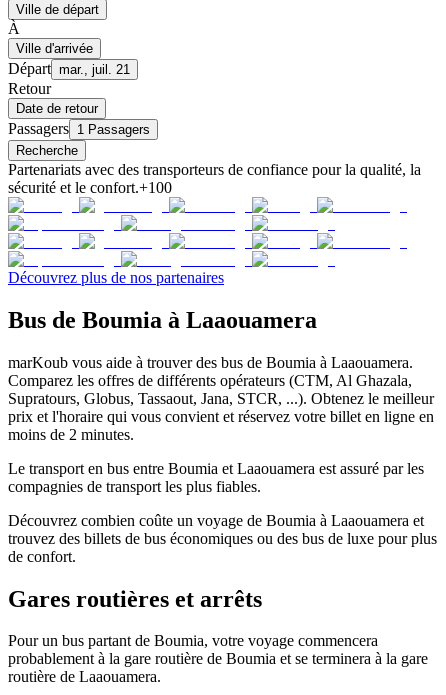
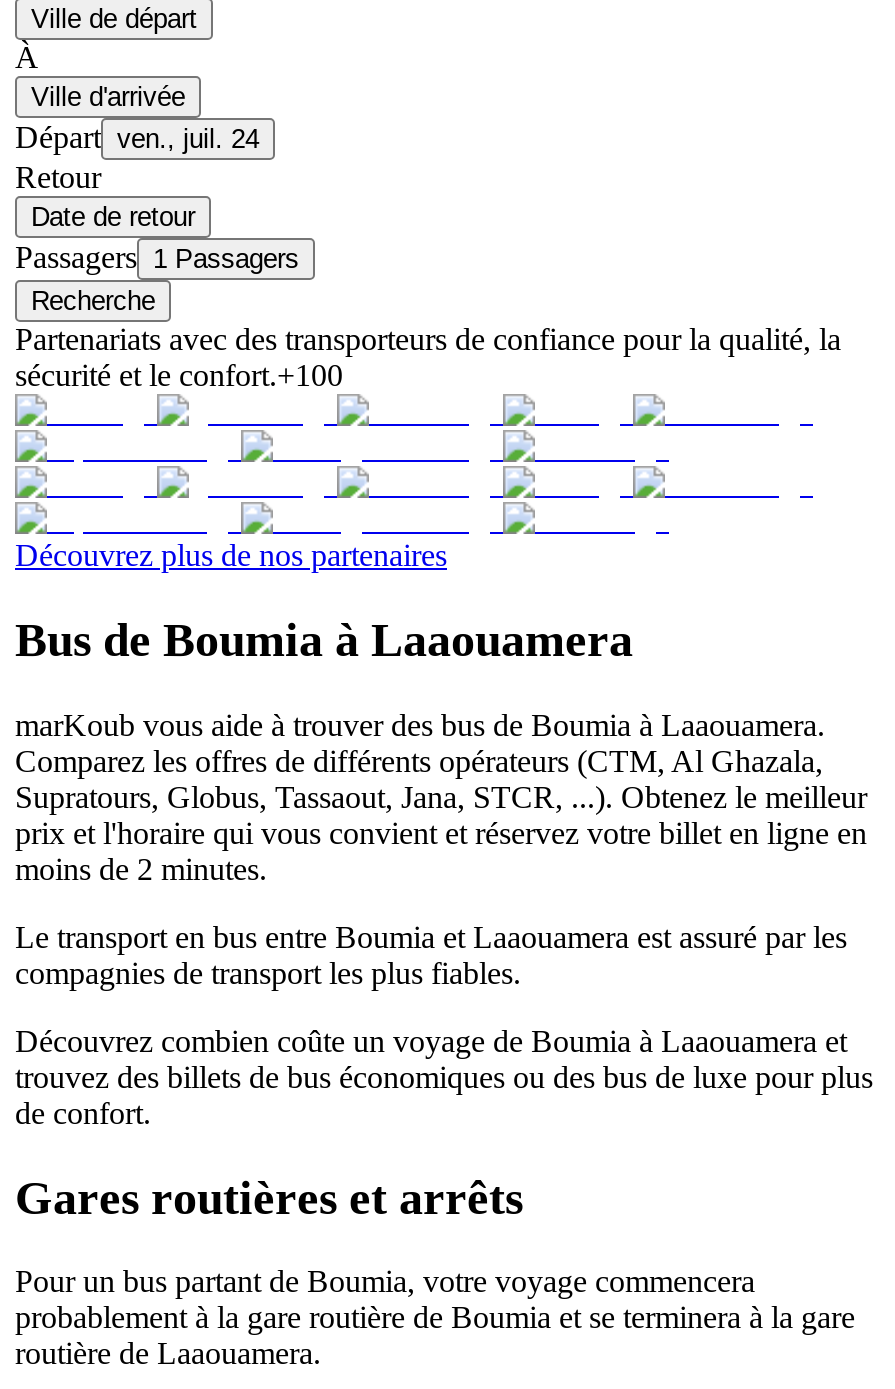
[8,60,130,77] Départ mar., juil. 21 -> [15,120,259,154] Départ ven., juil. 24

